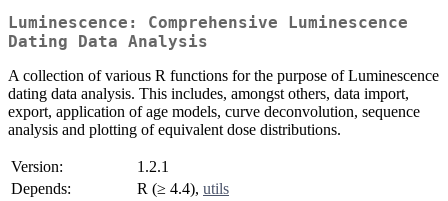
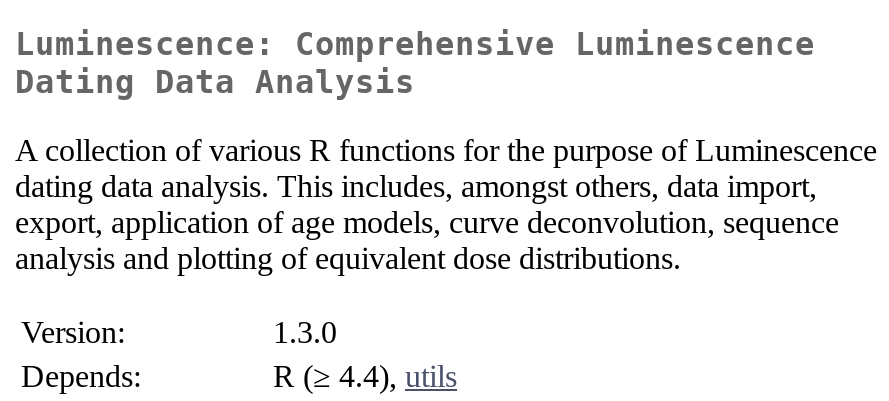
[137,158,169,175] 1.2.1 -> [273,316,337,350] 1.3.0

